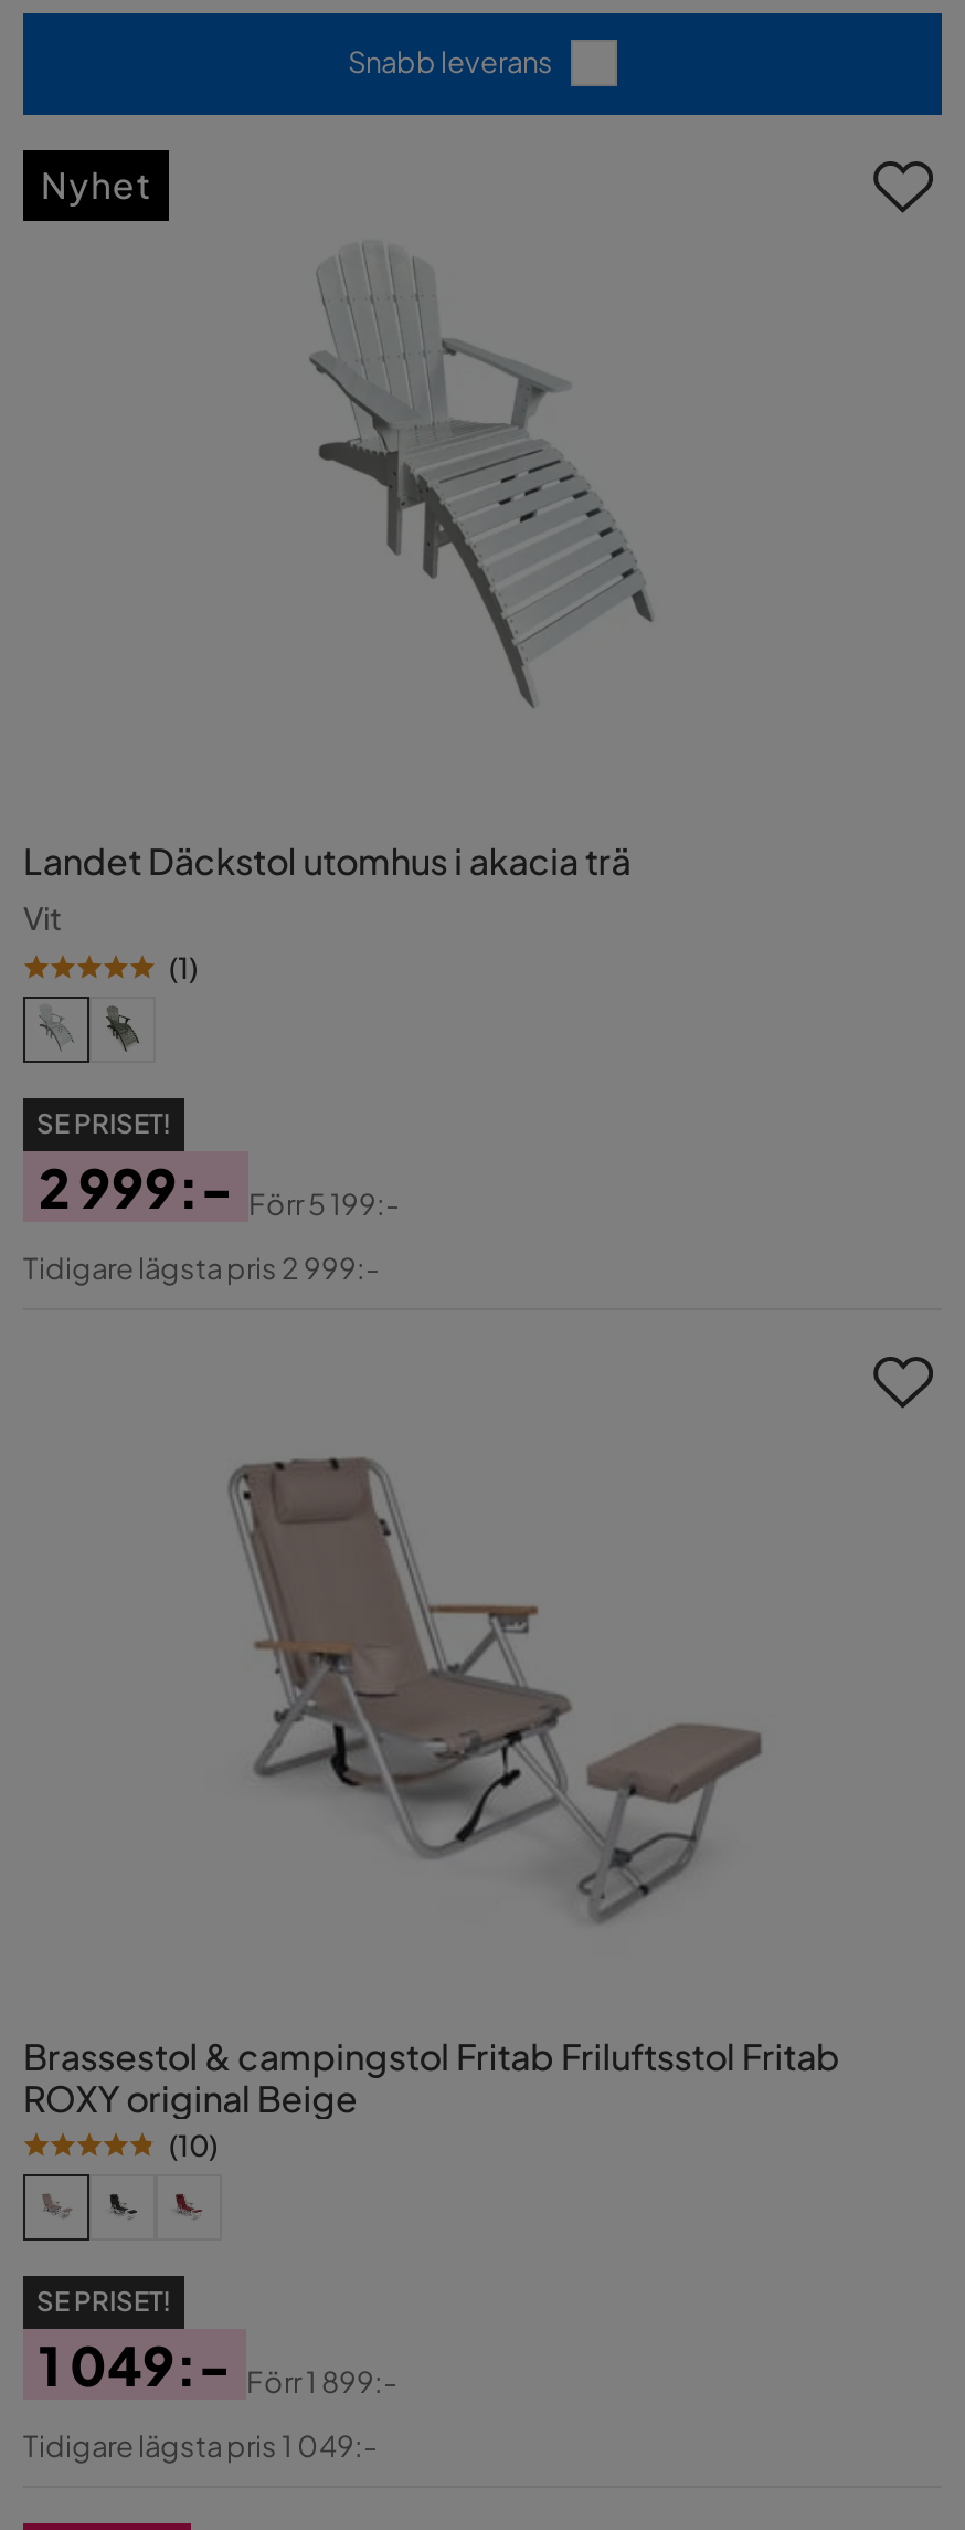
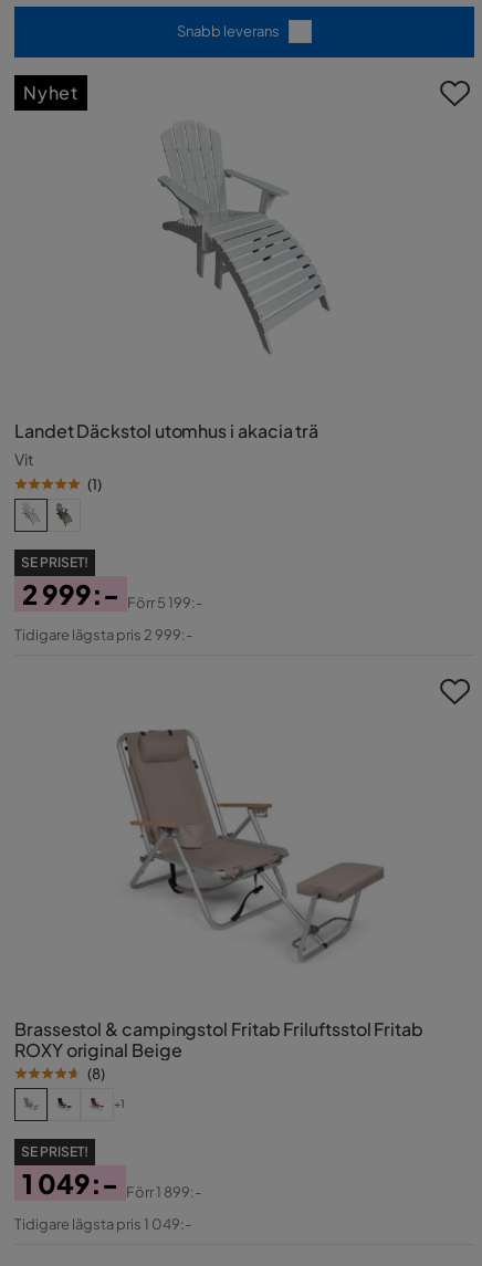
[169,2127,218,2162] (10) -> [87,1064,125,1110] (8) | +1

